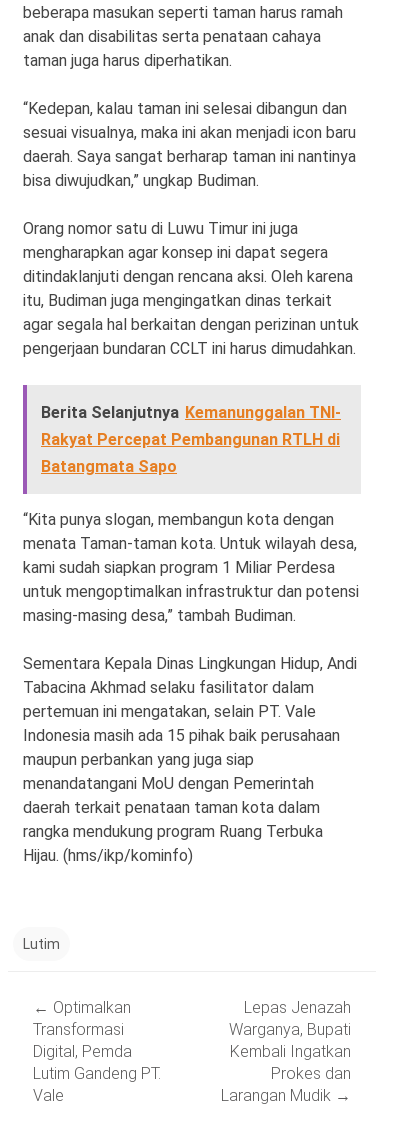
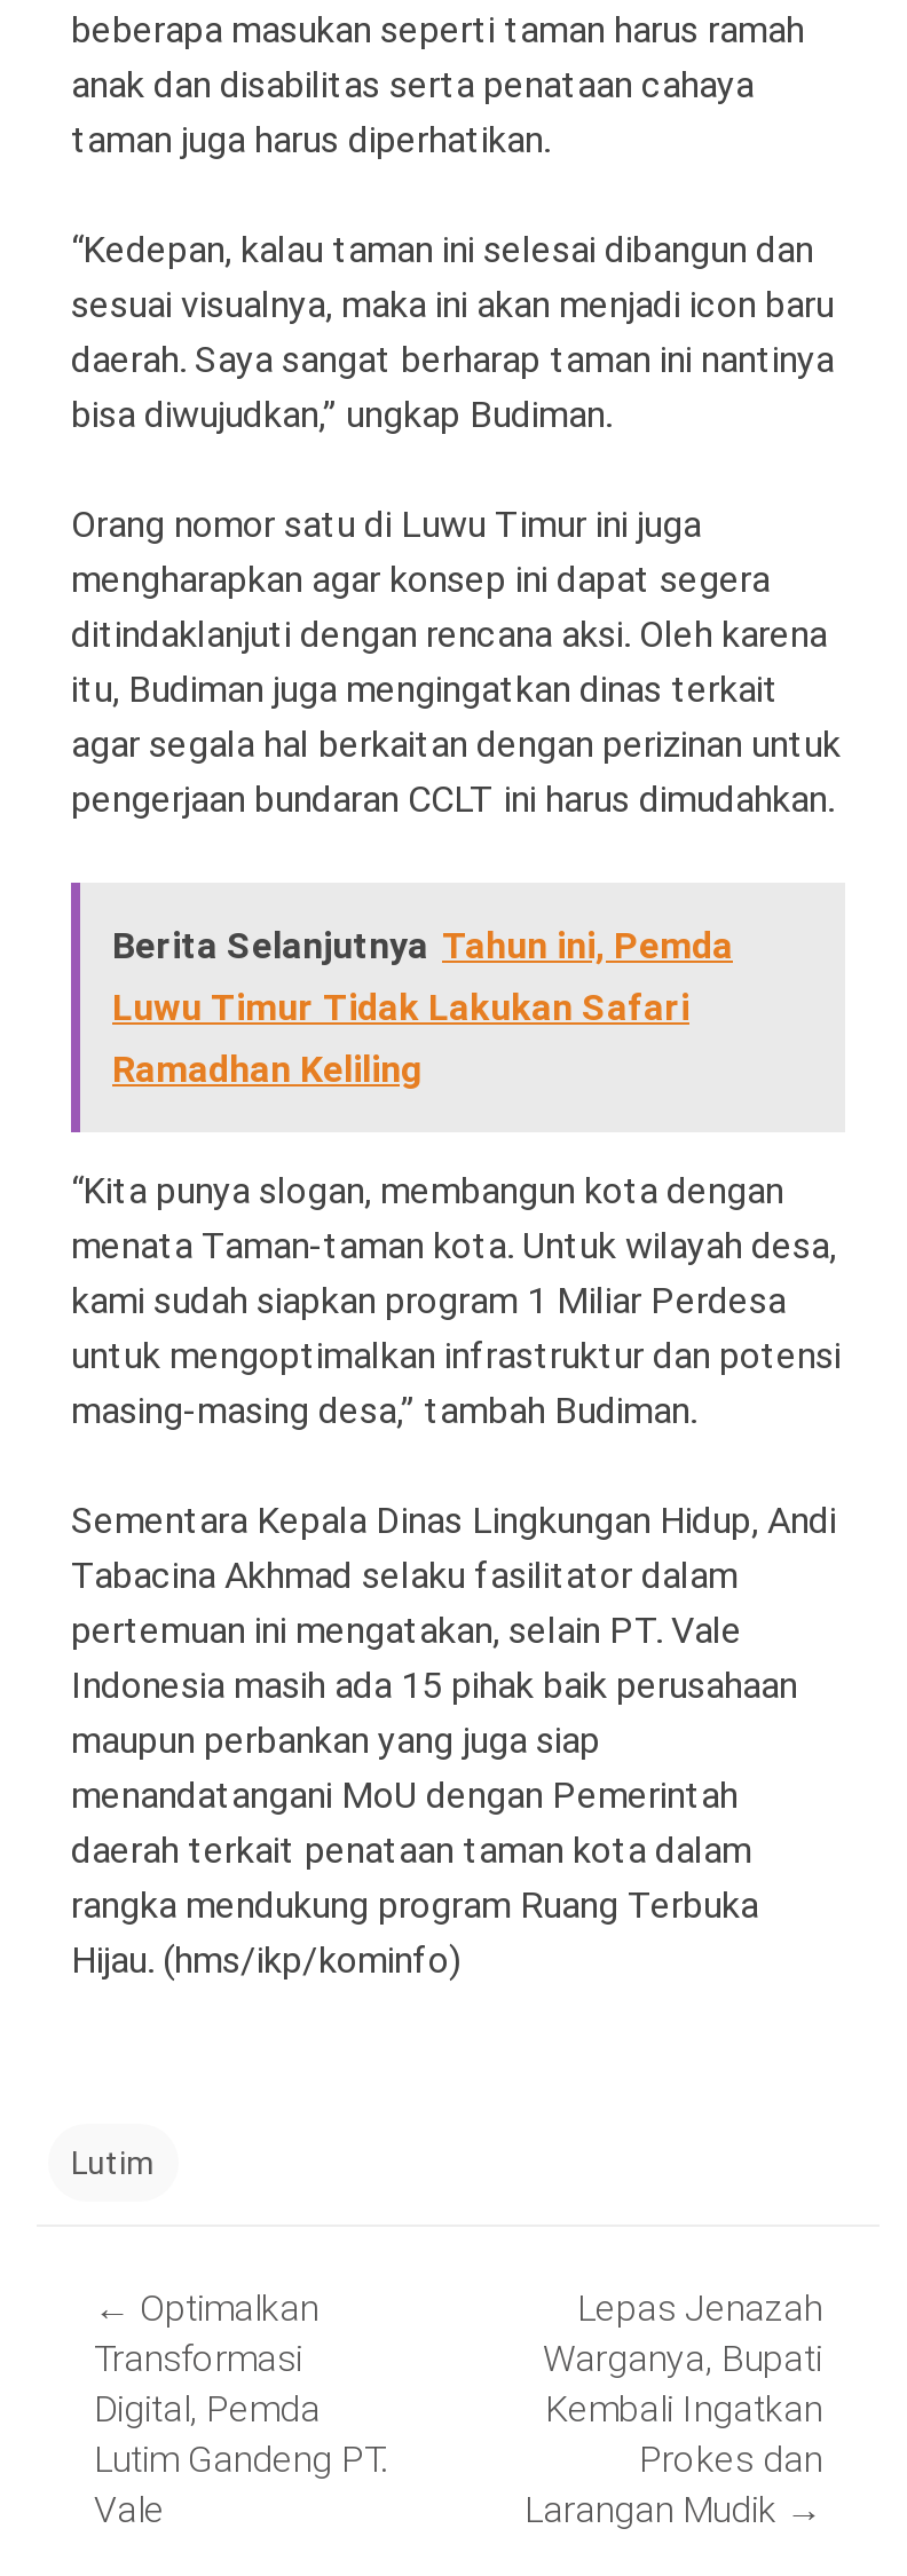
[41,403,341,476] Berita Selanjutnya Kemanunggalan TNI- | Rakyat Percepat Pembangunan RTLH di | Batangmata Sapo -> [112,923,733,1090] Berita Selanjutnya Tahun ini, Pemda | Luwu Timur Tidak Lakukan Safari | Ramadhan Keliling

